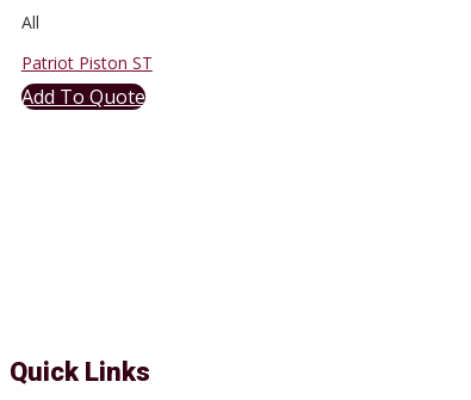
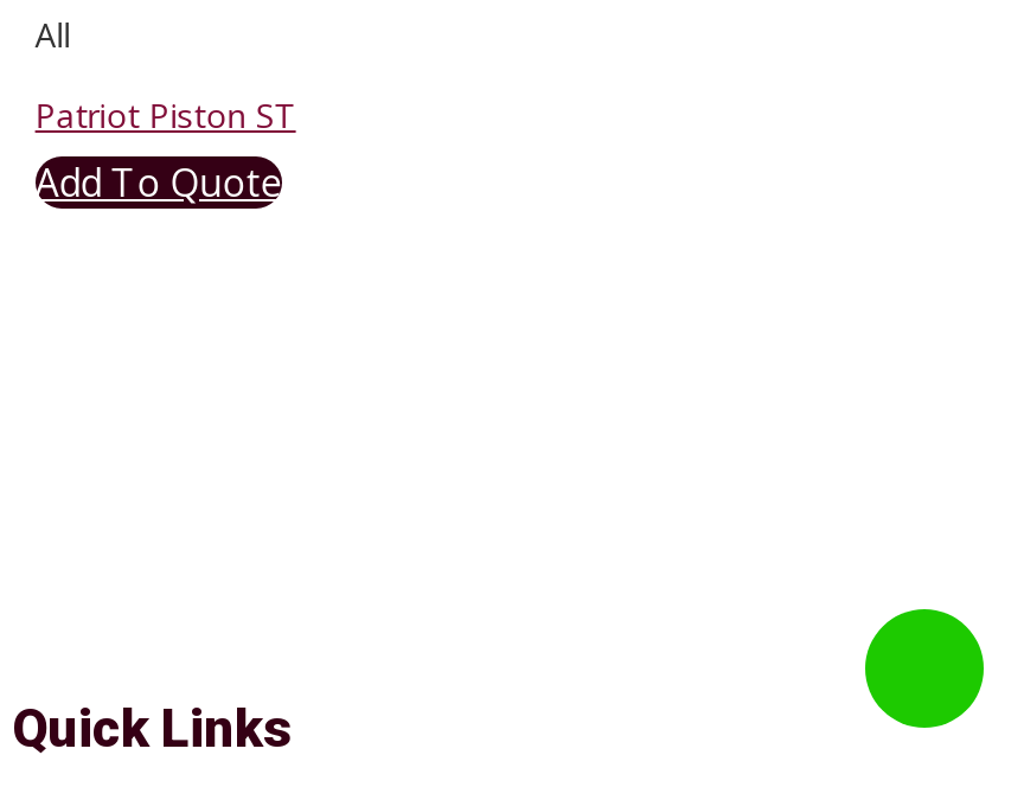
none -> [863,607,986,730] [image]

